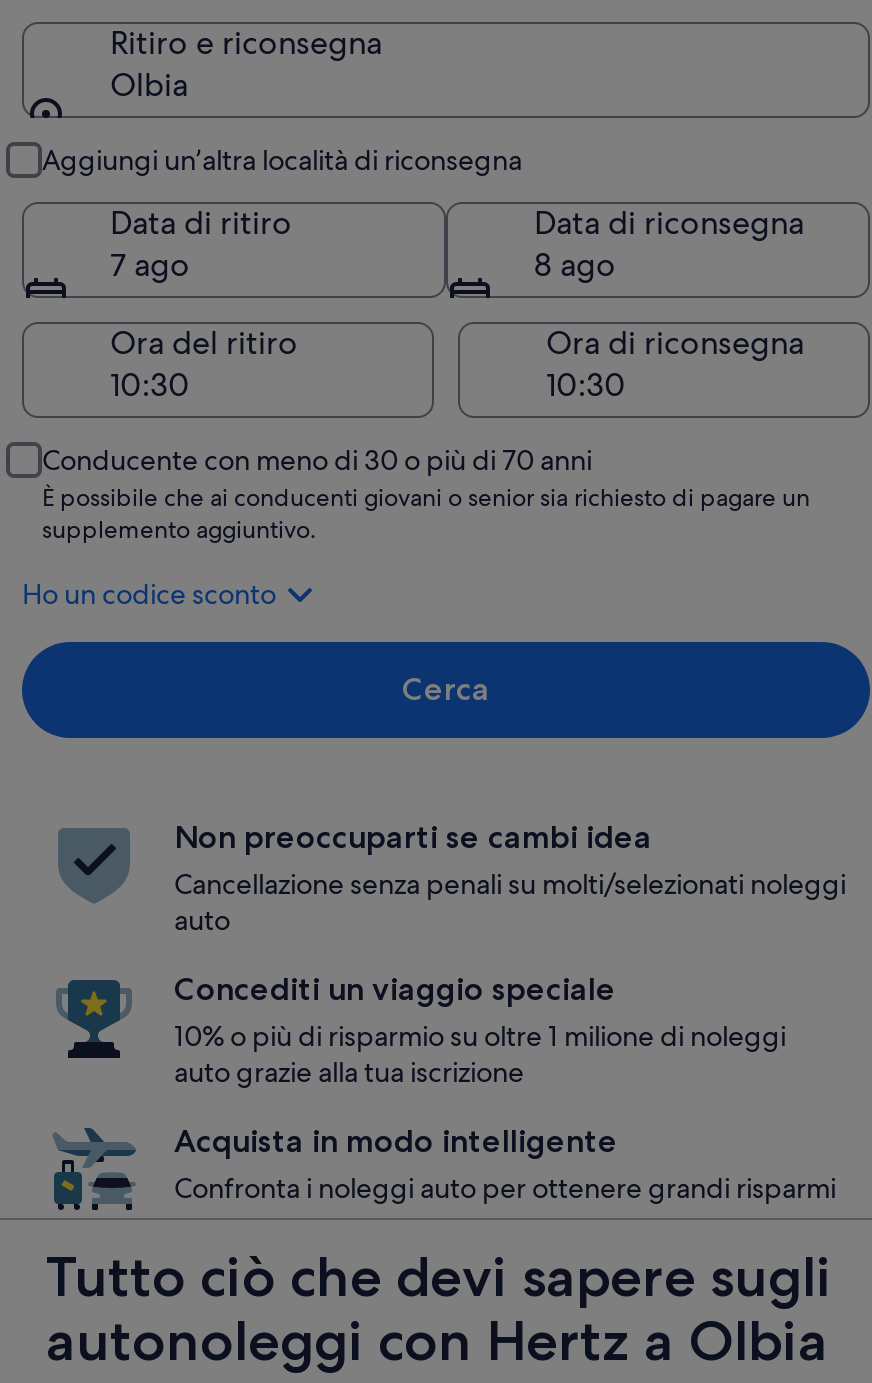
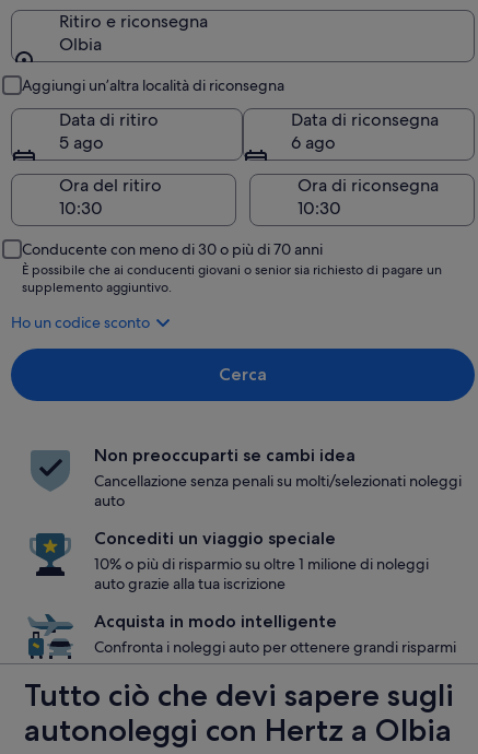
[110,244,190,286] 7 ago -> [59,131,104,154] 5 ago
[534,244,616,286] 8 ago -> [291,131,336,154] 6 ago

